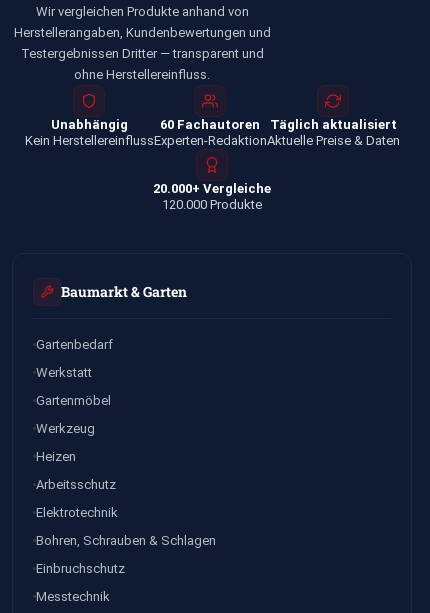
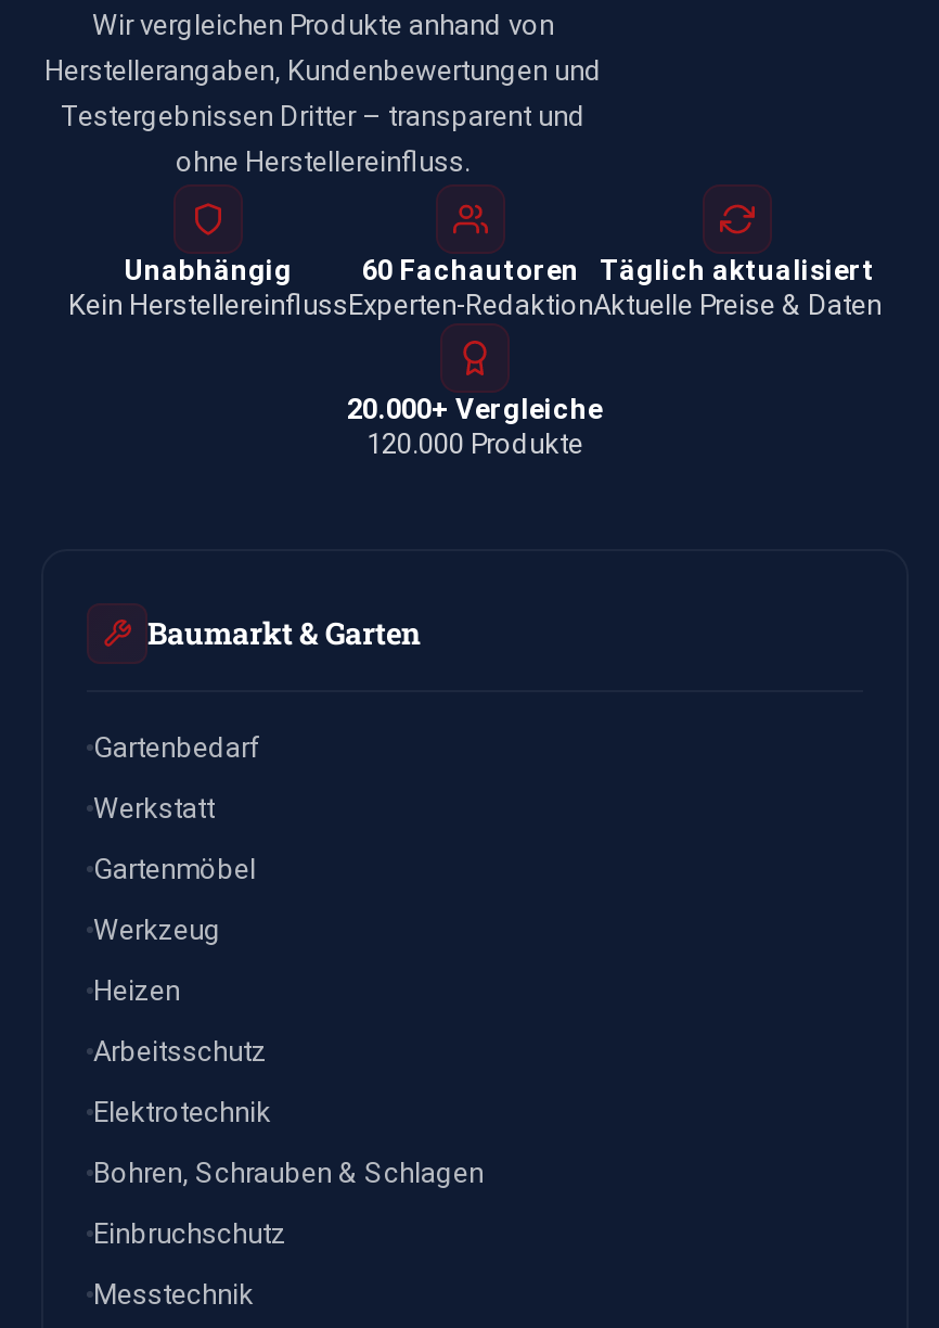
[20,46,263,61] Testergebnissen Dritter — transparent und -> [61,99,586,132] Testergebnissen Dritter – transparent und

